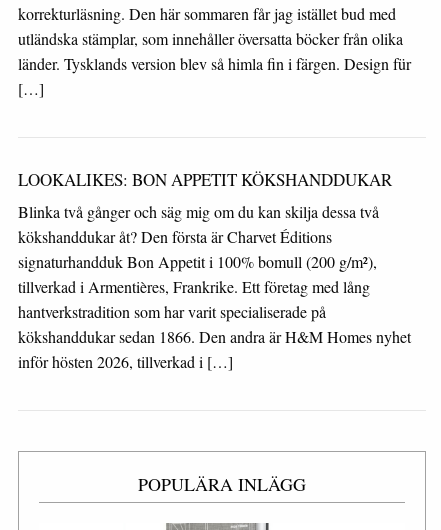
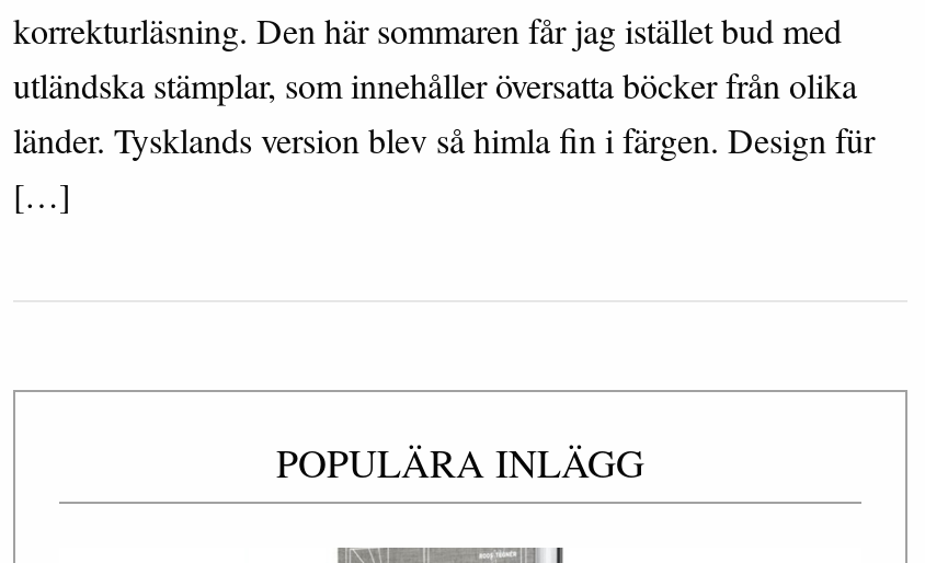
[18,168,411,372] LOOKALIKES: BON APPETIT KÖKSHANDDUKAR | Blinka två gånger och säg mig om du kan skilja dessa två | kökshanddukar åt? Den första är Charvet Éditions | signaturhandduk Bon Appetit i 100% bomull (200 g/m²), | tillverkad i Armentières, Frankrike. Ett företag med lång | hantverkstradition som har varit specialiserade på | kökshanddukar sedan 1866. Den andra är H&M Homes nyhet | inför hösten 2026, tillverkad i […] -> none

